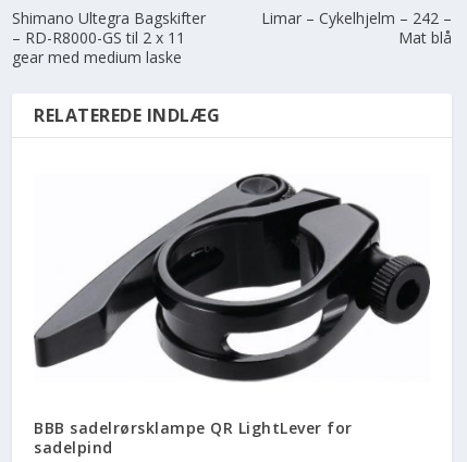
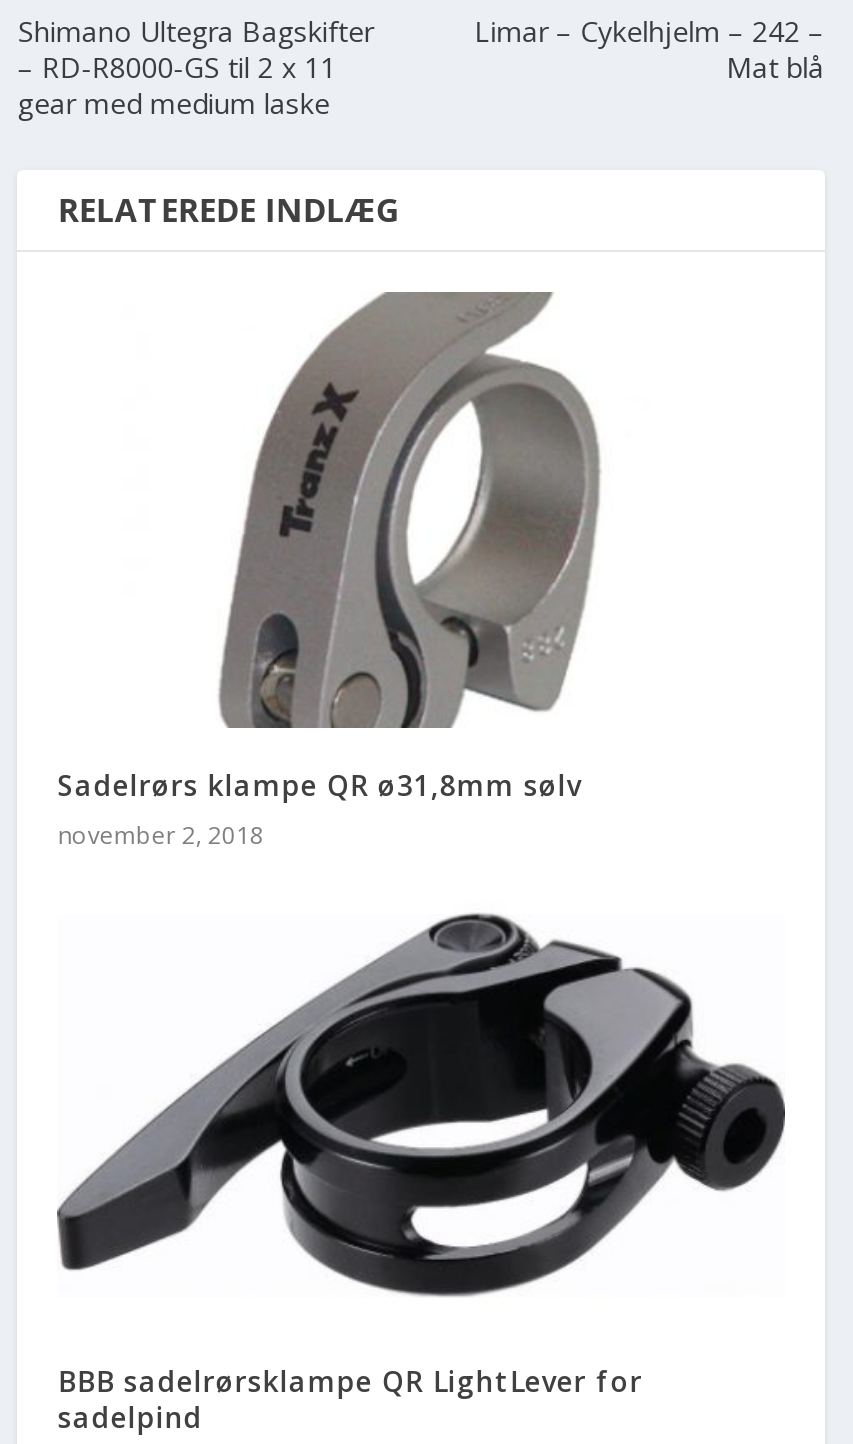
none -> [58,290,601,852] [image] | Sadelrørs klampe QR ø31,8mm sølv | november 2, 2018

